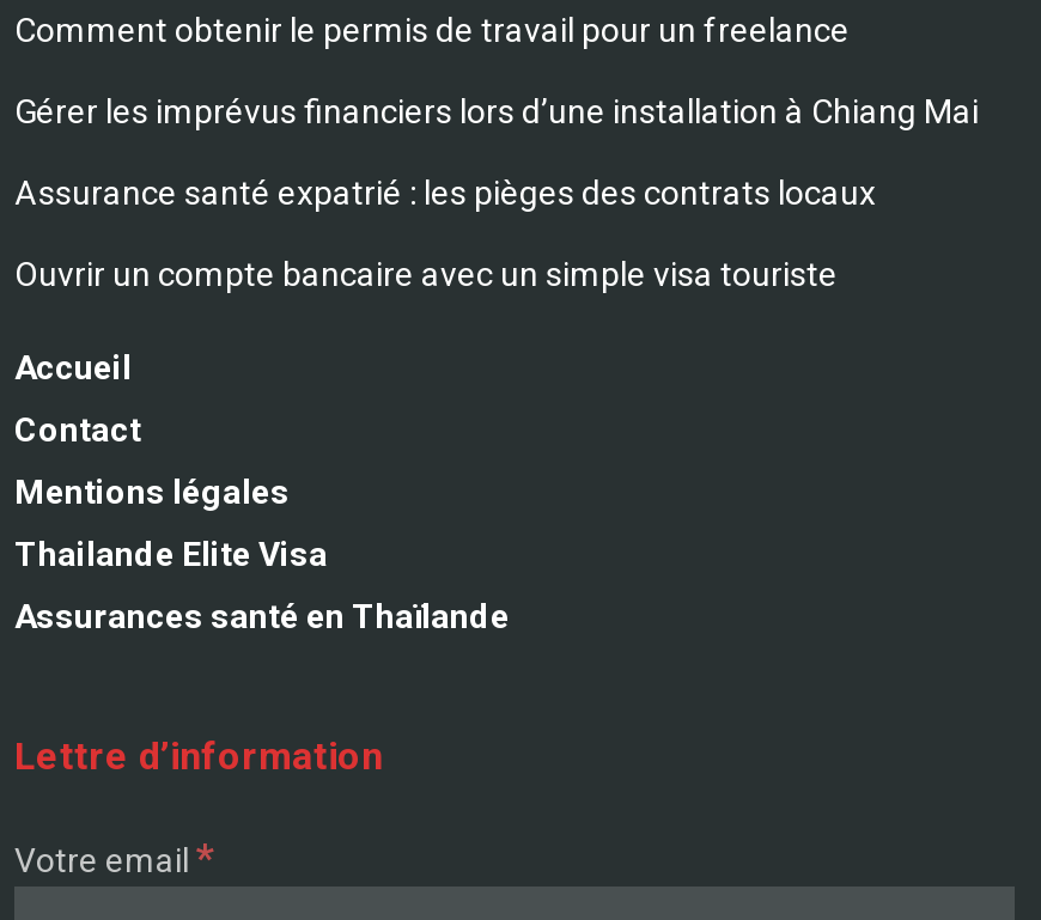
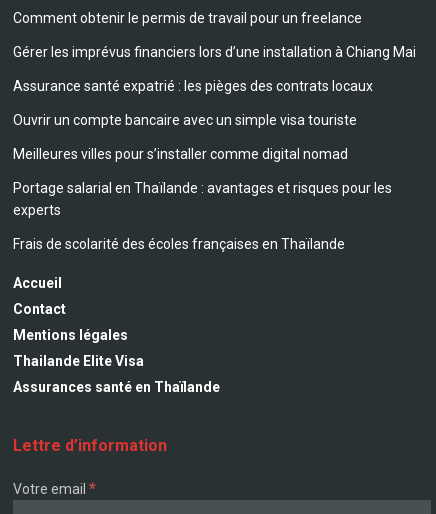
none -> [13,146,392,252] Meilleures villes pour s’installer comme digital nomad | Portage salarial en Thaïlande : avantages et risques pour les | experts | Frais de scolarité des écoles françaises en Thaïlande

